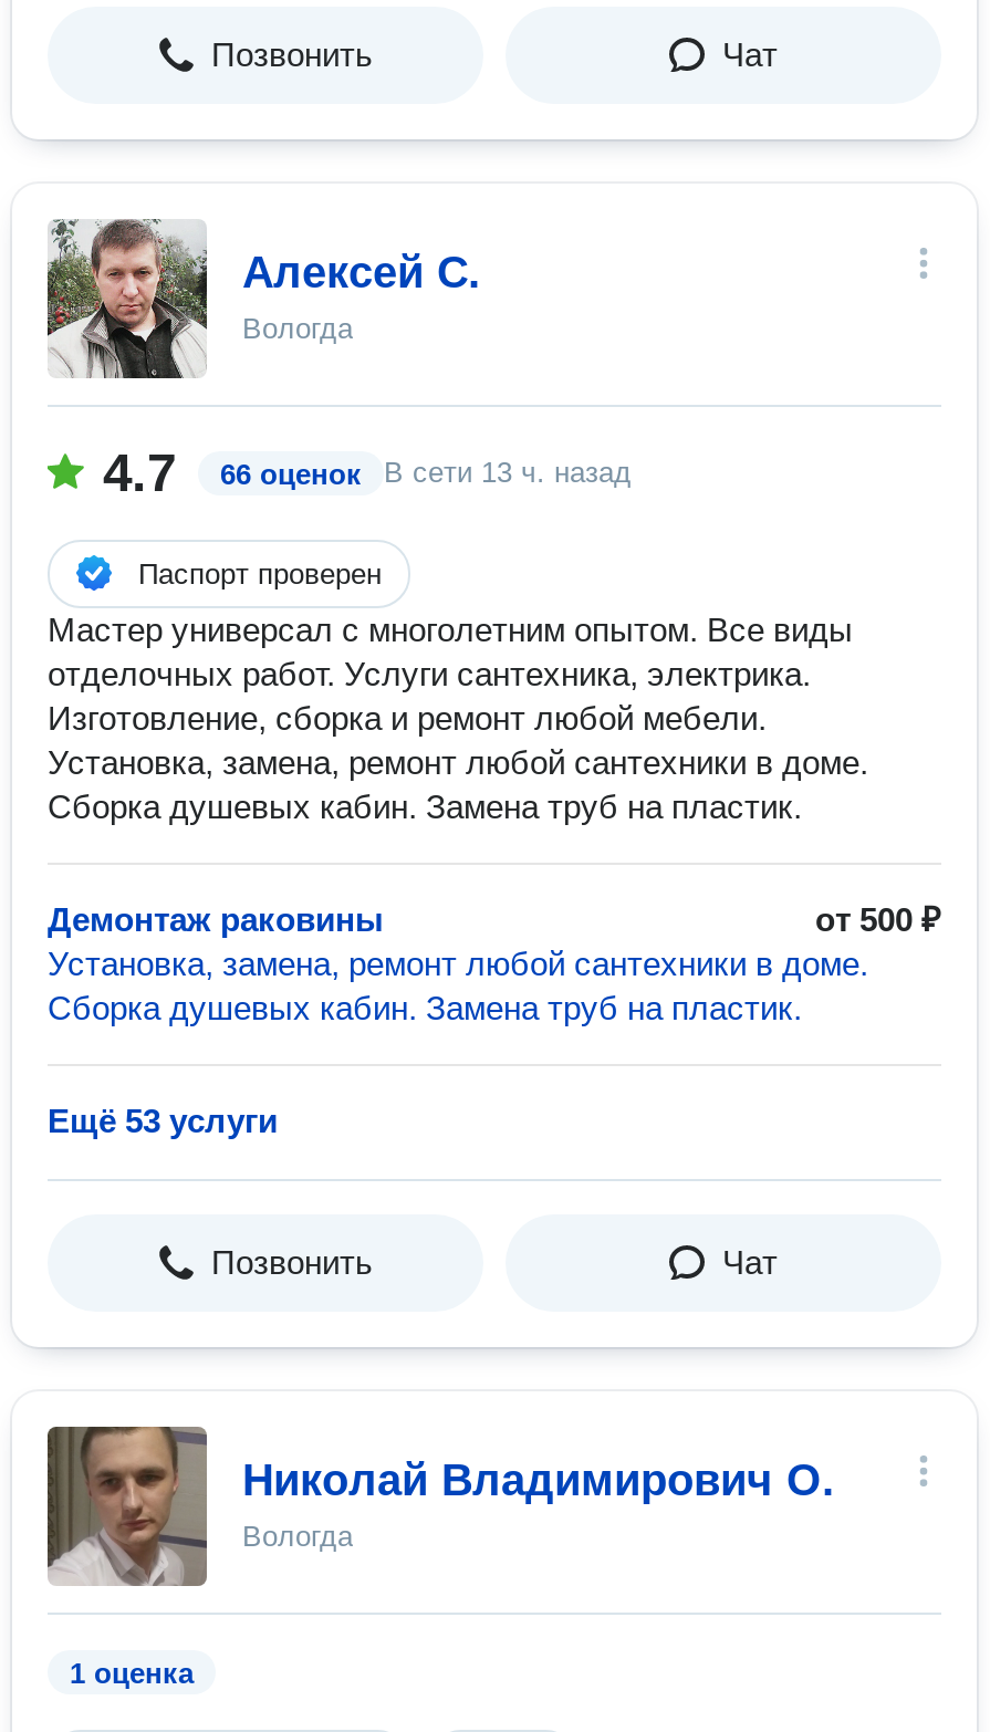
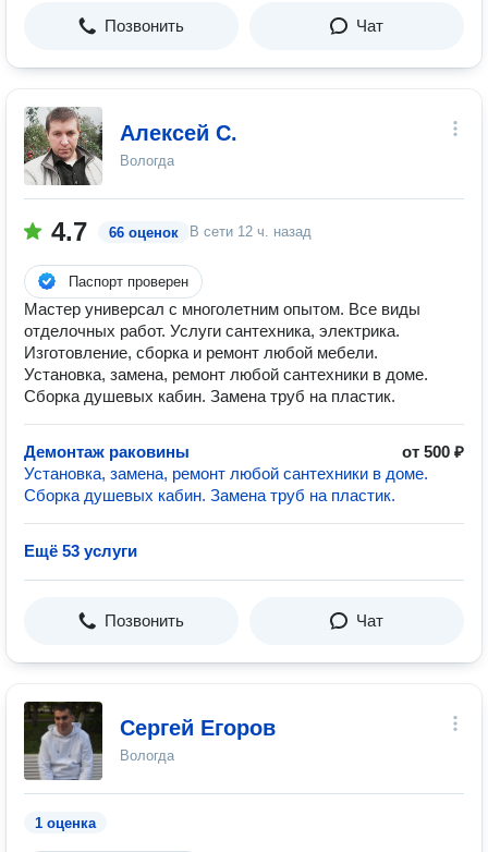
[103,442,632,502] 4.7 66 оценок В сети 13 ч. назад -> [51,217,312,246] 4.7 66 оценок В сети 12 ч. назад
[45,1425,835,1586] [image] | Николай Владимирович О. -> [24,701,276,780] [image] | Сергей Егоров

